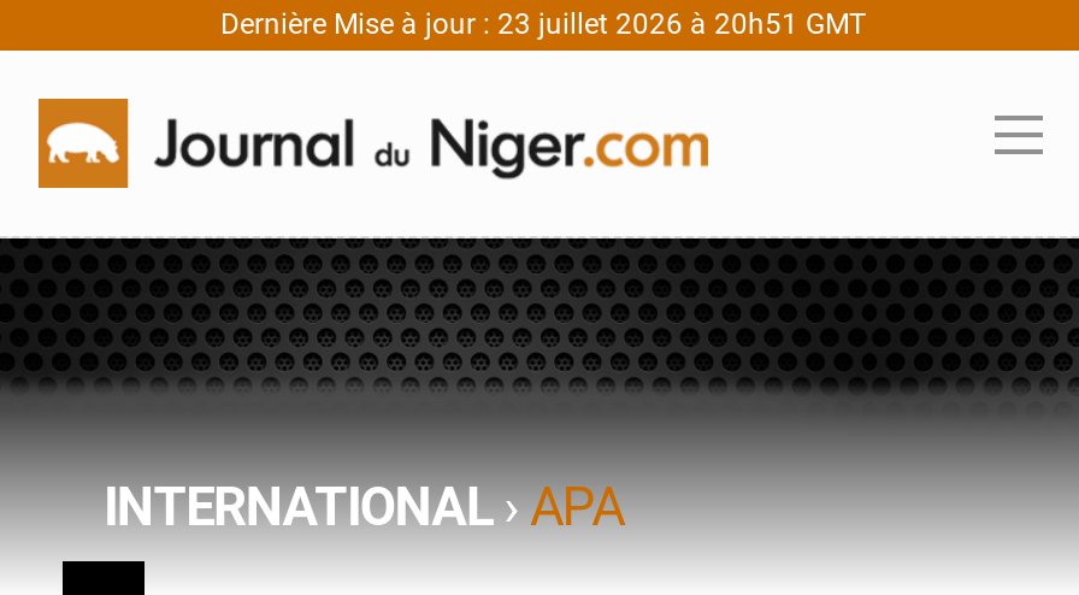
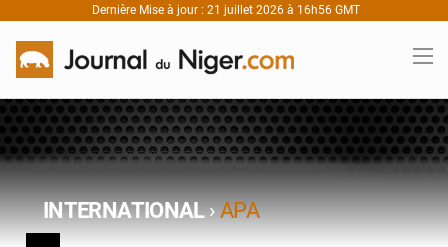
[213,7,866,41] Dernière Mise à jour : 23 juillet 2026 à 20h51 GMT -> [88,3,359,17] Dernière Mise à jour : 21 juillet 2026 à 16h56 GMT

